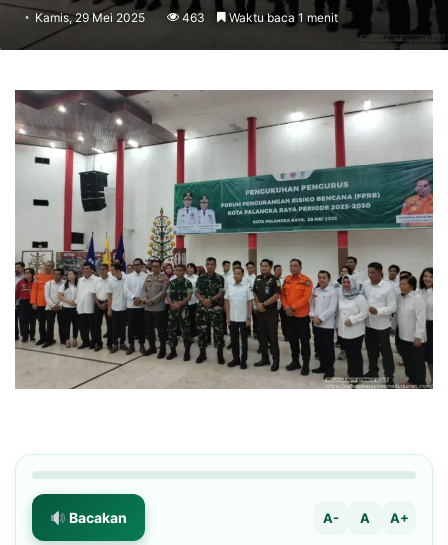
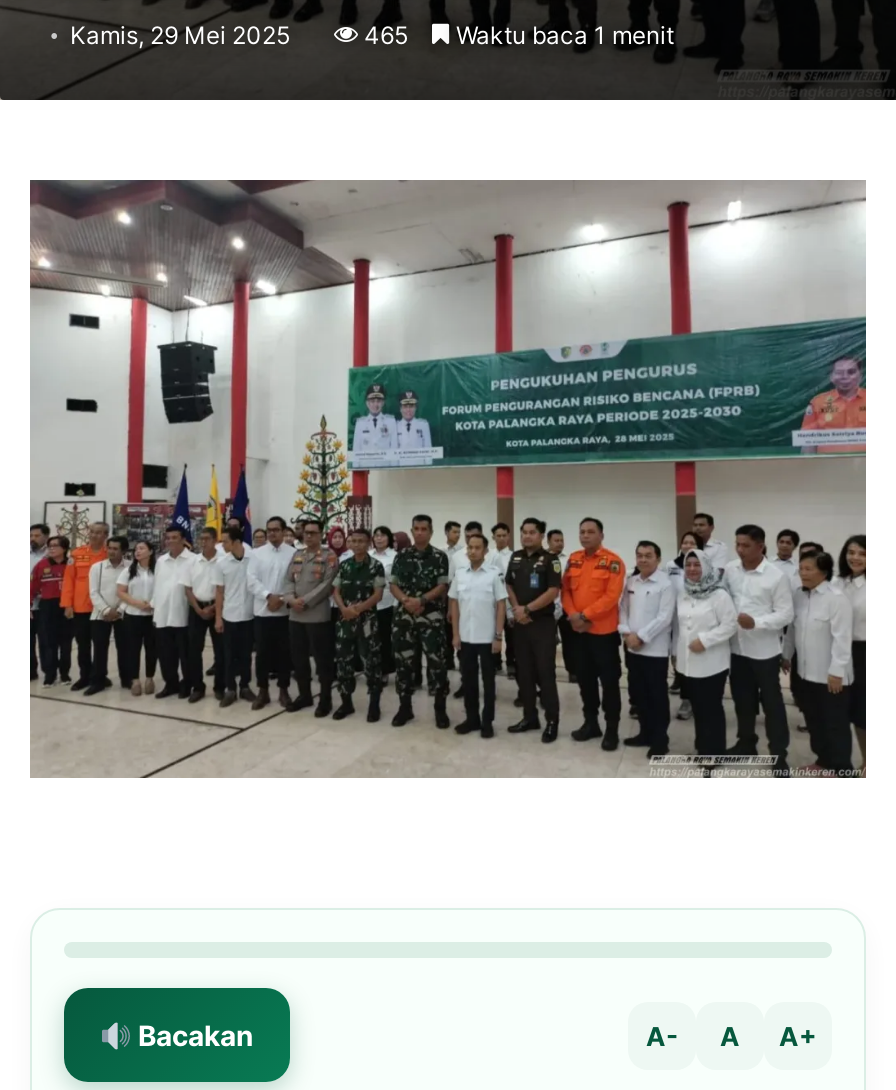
[179,10,338,25] 463 Waktu baca 1 menit -> [358,21,674,51] 465 Waktu baca 1 menit

